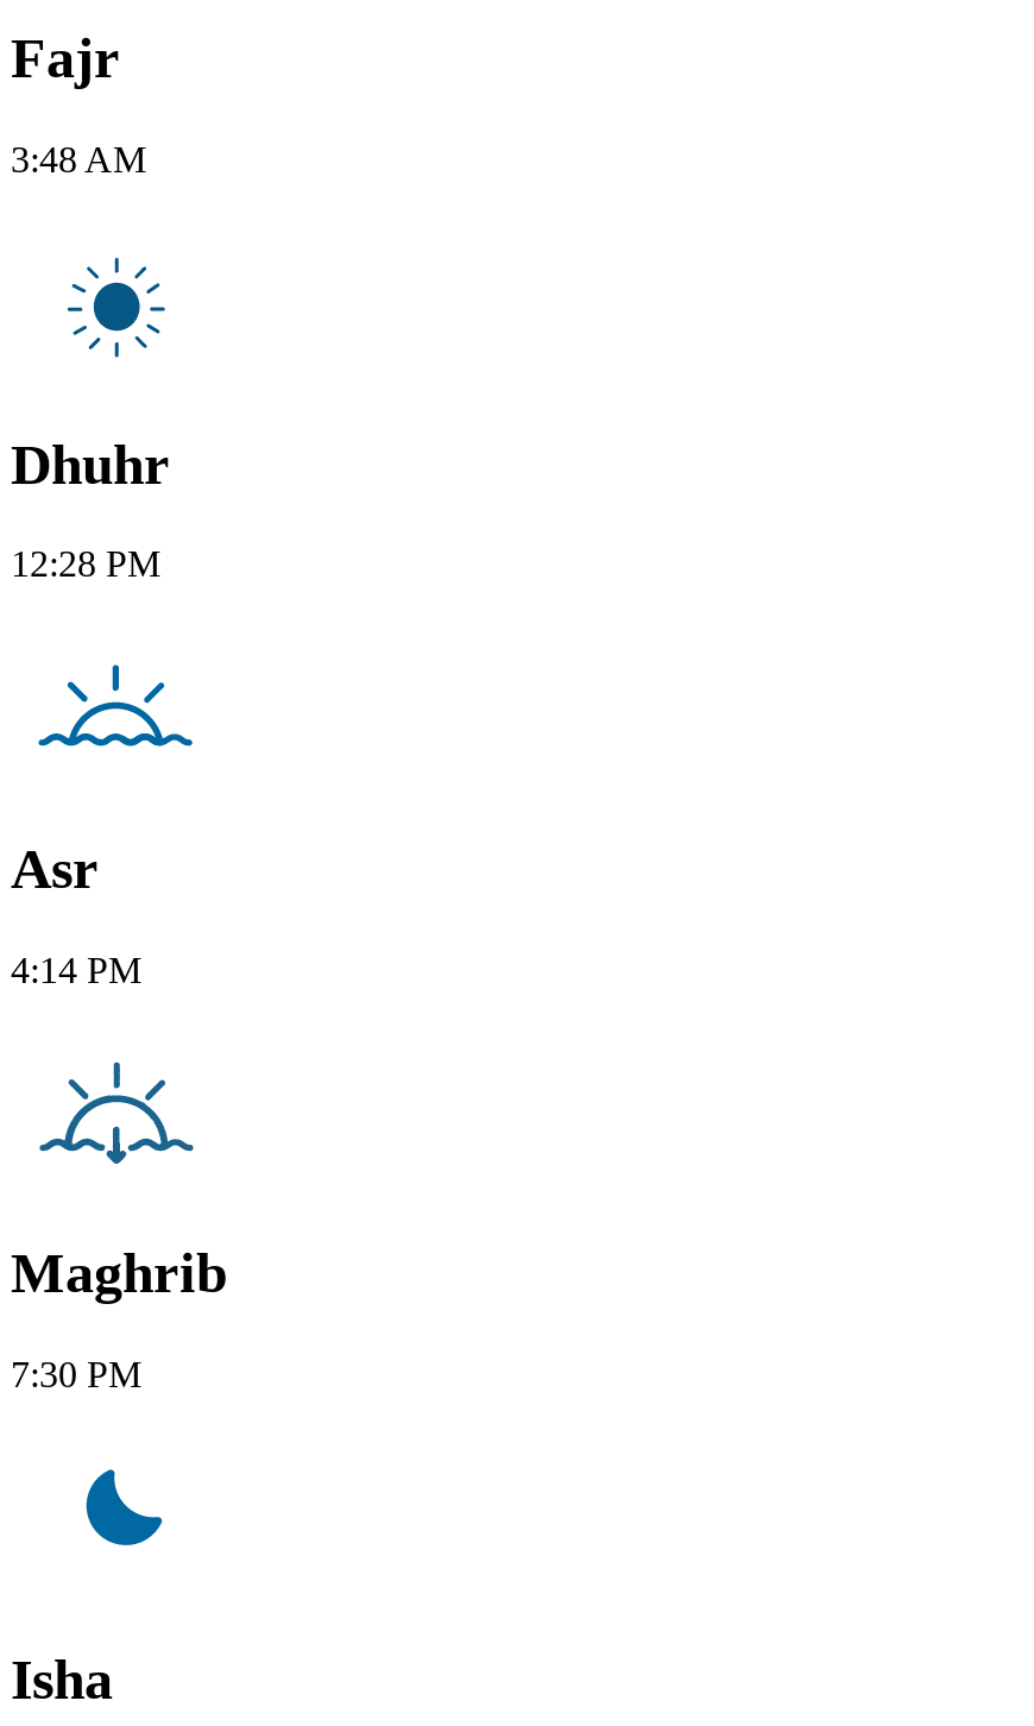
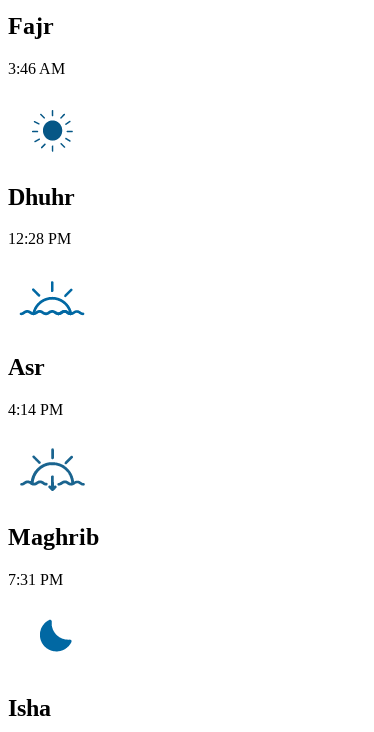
[11,138,146,179] 3:48 AM -> [8,60,65,77] 3:46 AM
[11,1354,141,1395] 7:30 PM -> [8,571,63,588] 7:31 PM

